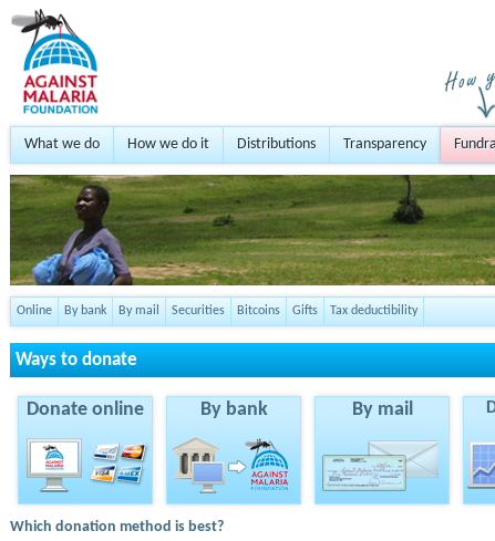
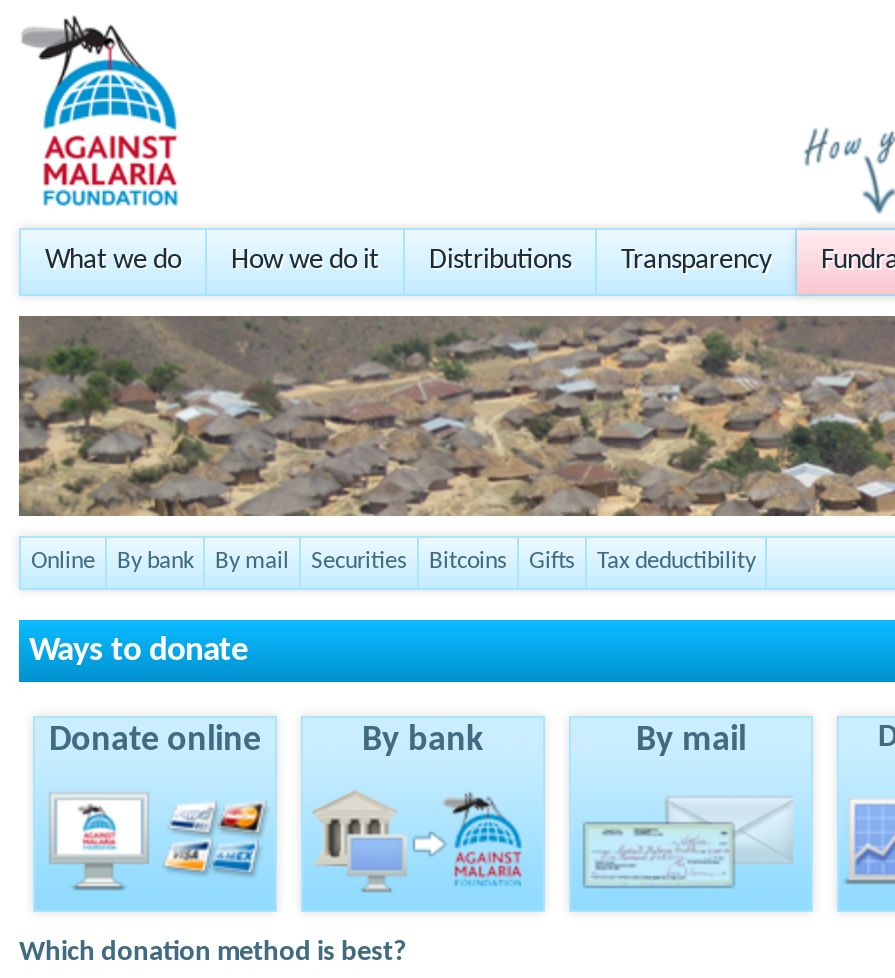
[10,175,492,287] [image] -> [19,316,889,518] [image]

